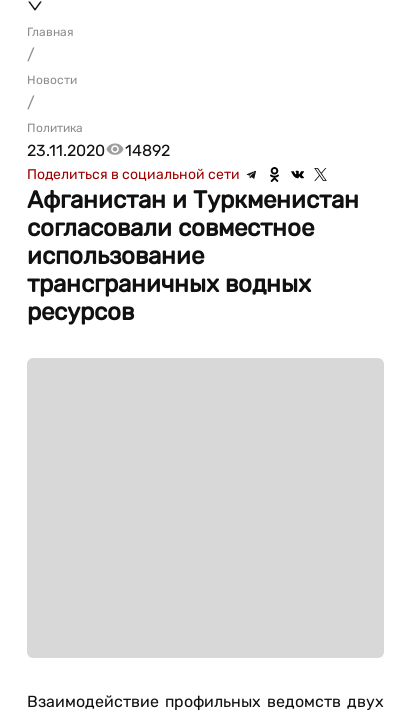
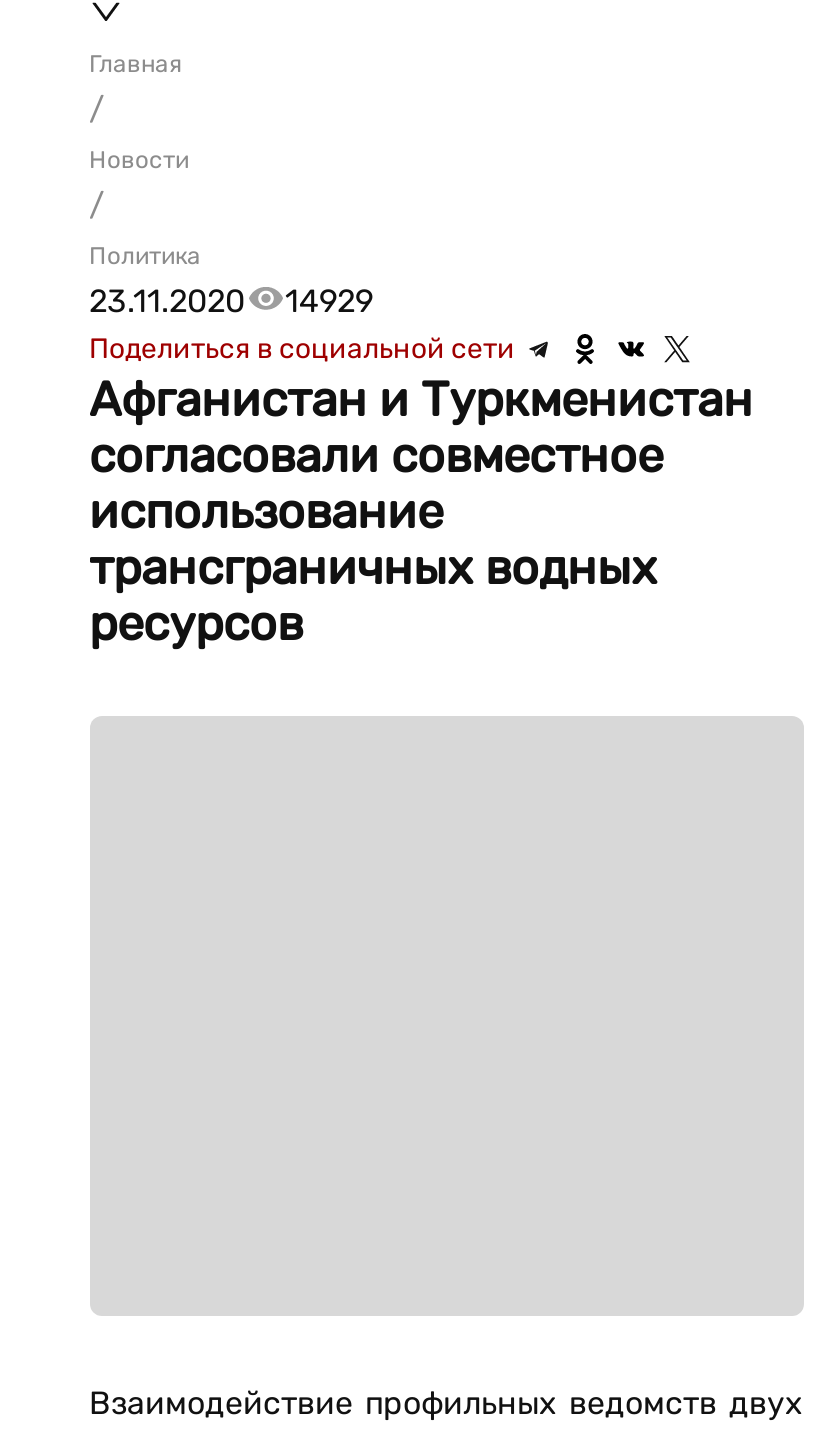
[26,141,169,160] 23.11.2020 14892 -> [89,282,373,320] 23.11.2020 14929

